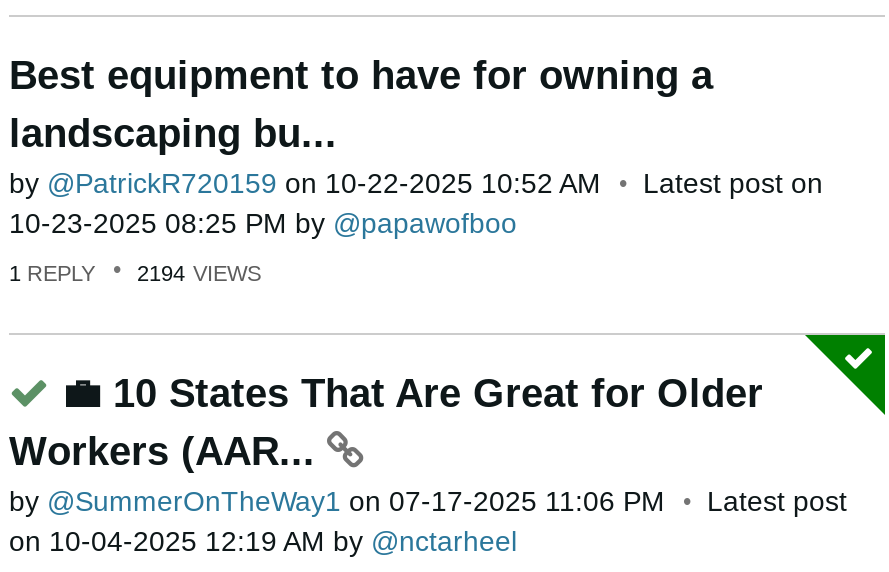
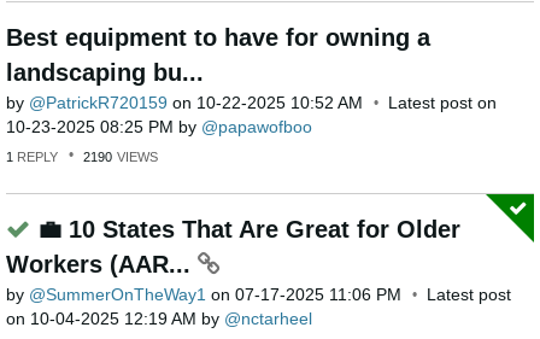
[9,261,261,285] 1 REPLY 2194 VIEWS -> [6,150,158,164] 1 REPLY 2190 VIEWS

